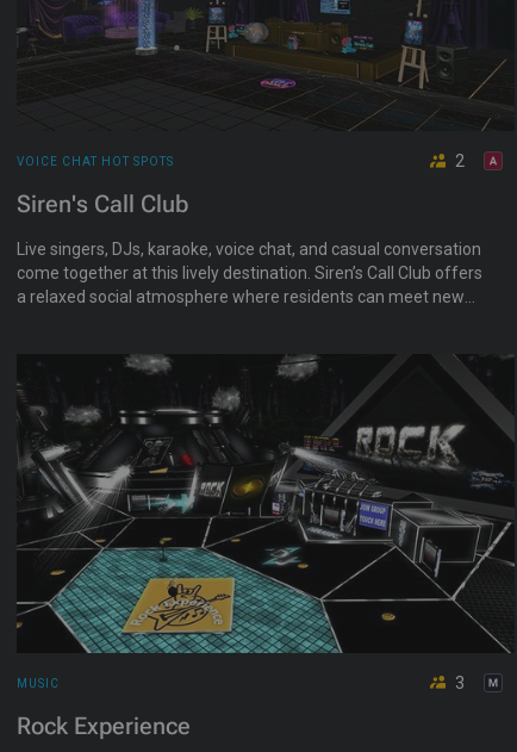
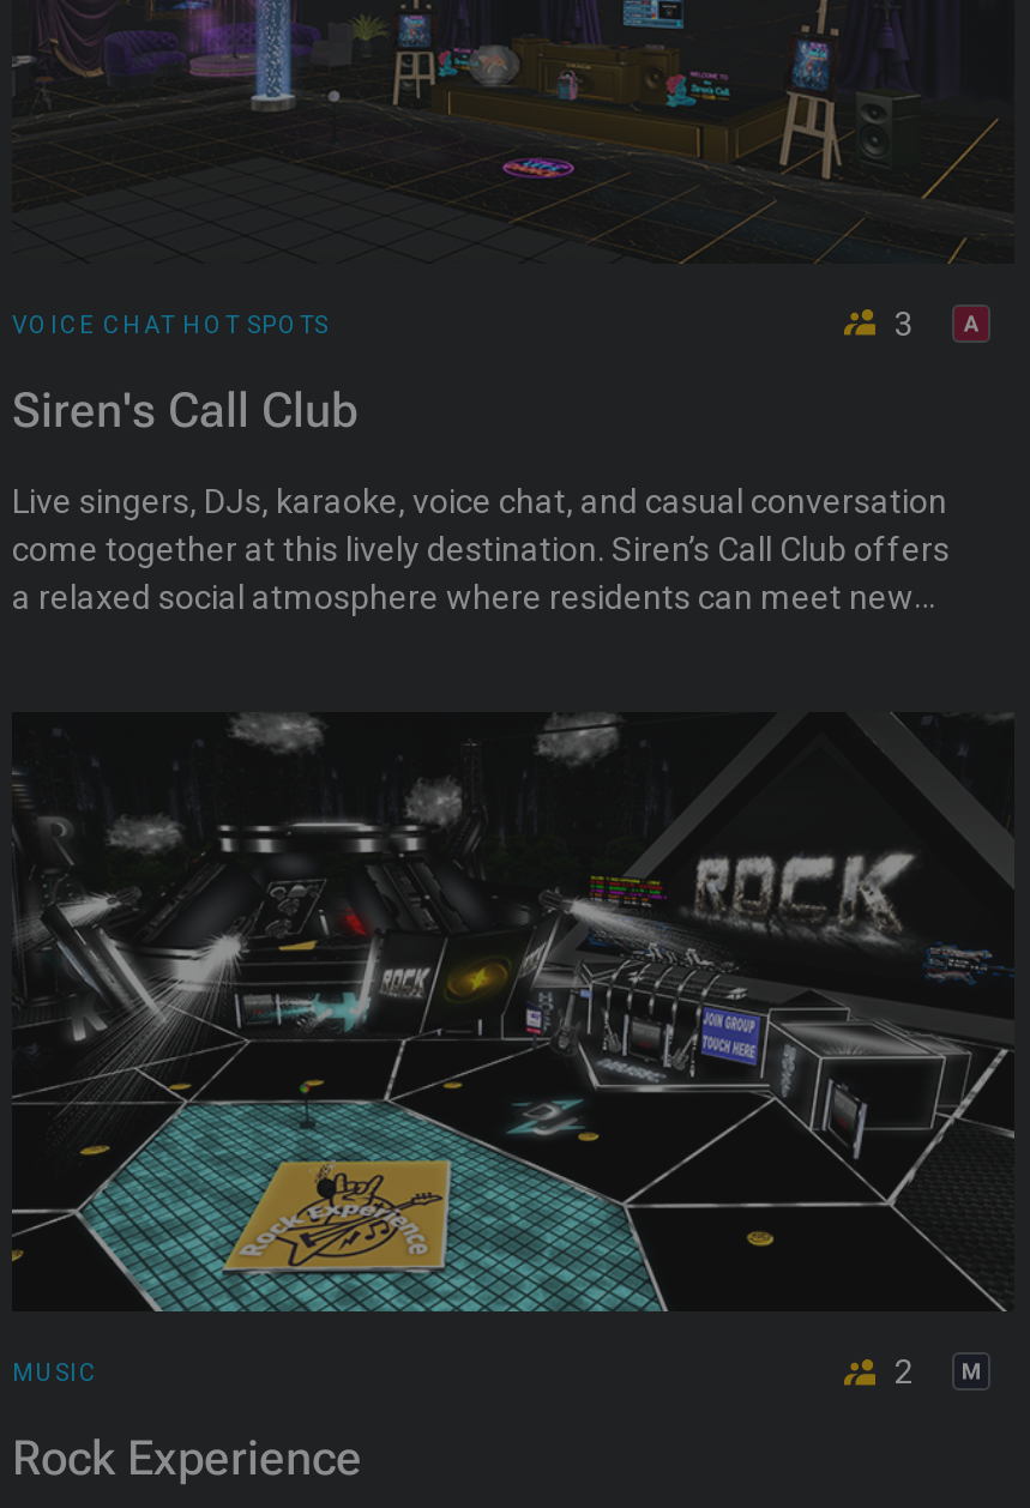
[455,151,465,170] 2 -> [895,304,914,342] 3
[455,673,465,692] 3 -> [895,1353,914,1392] 2

